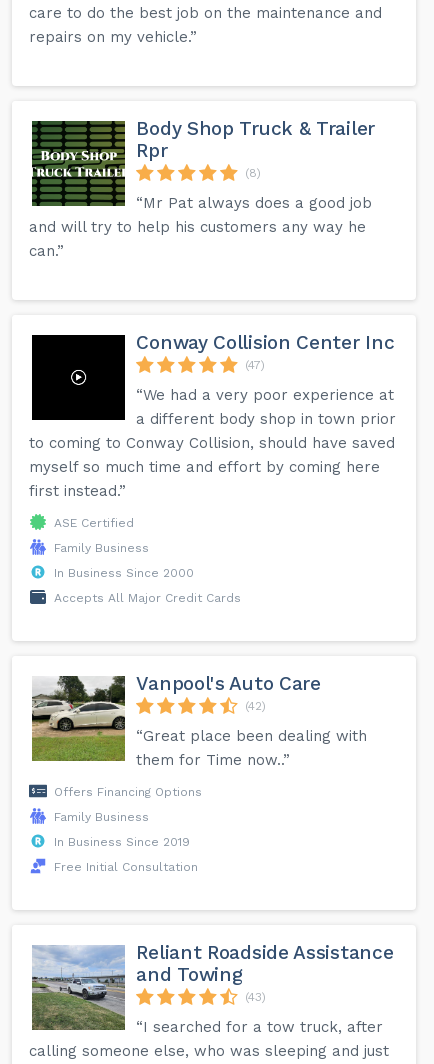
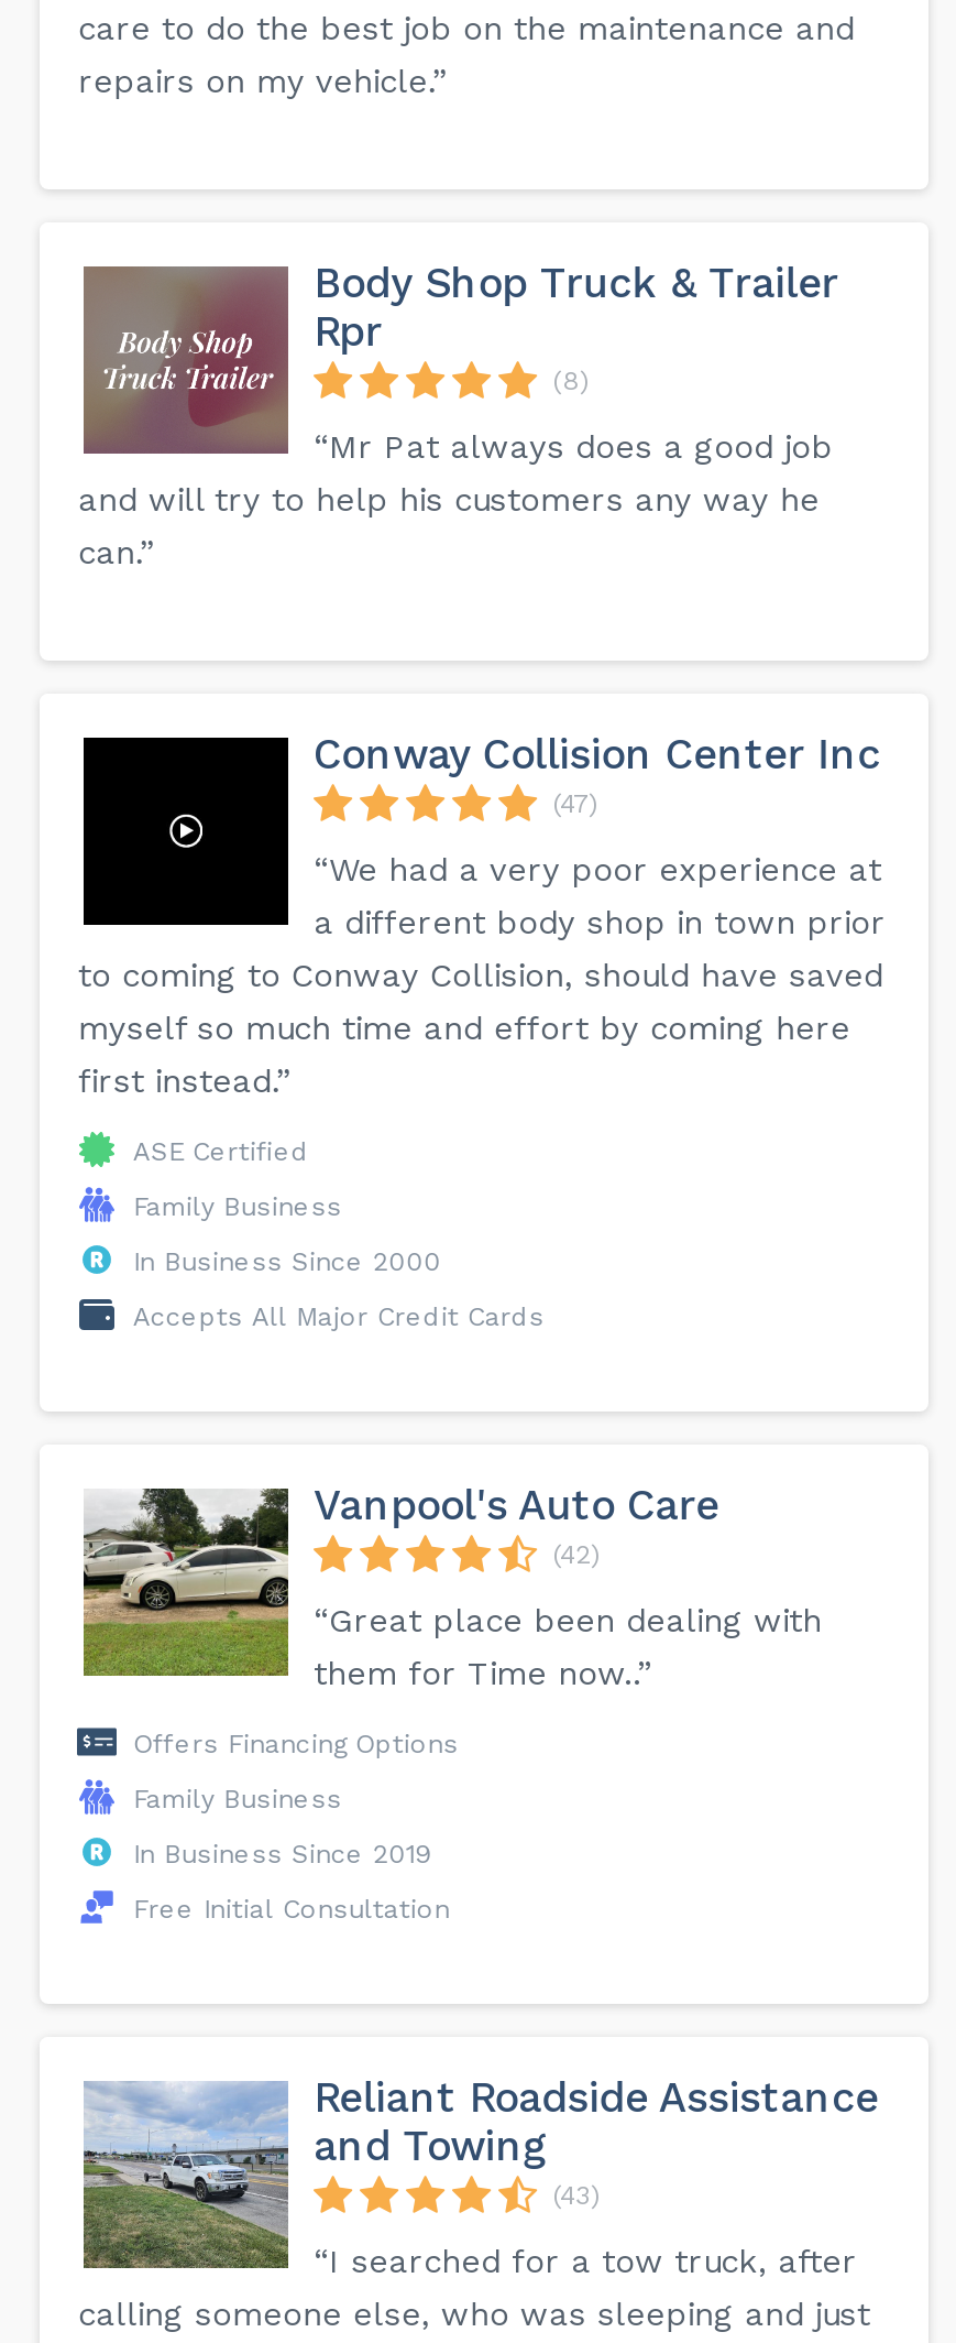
[31,120,126,207] [image] -> [81,264,290,454] [image]

